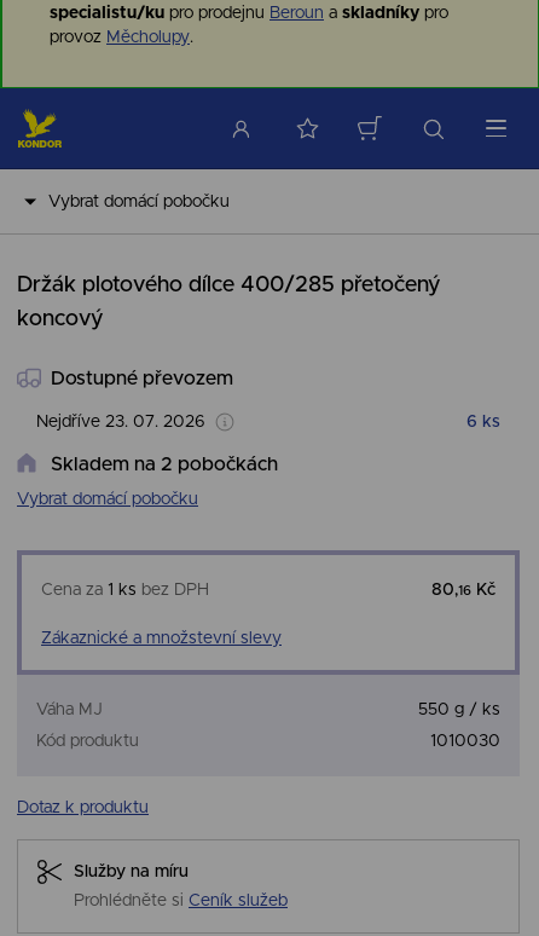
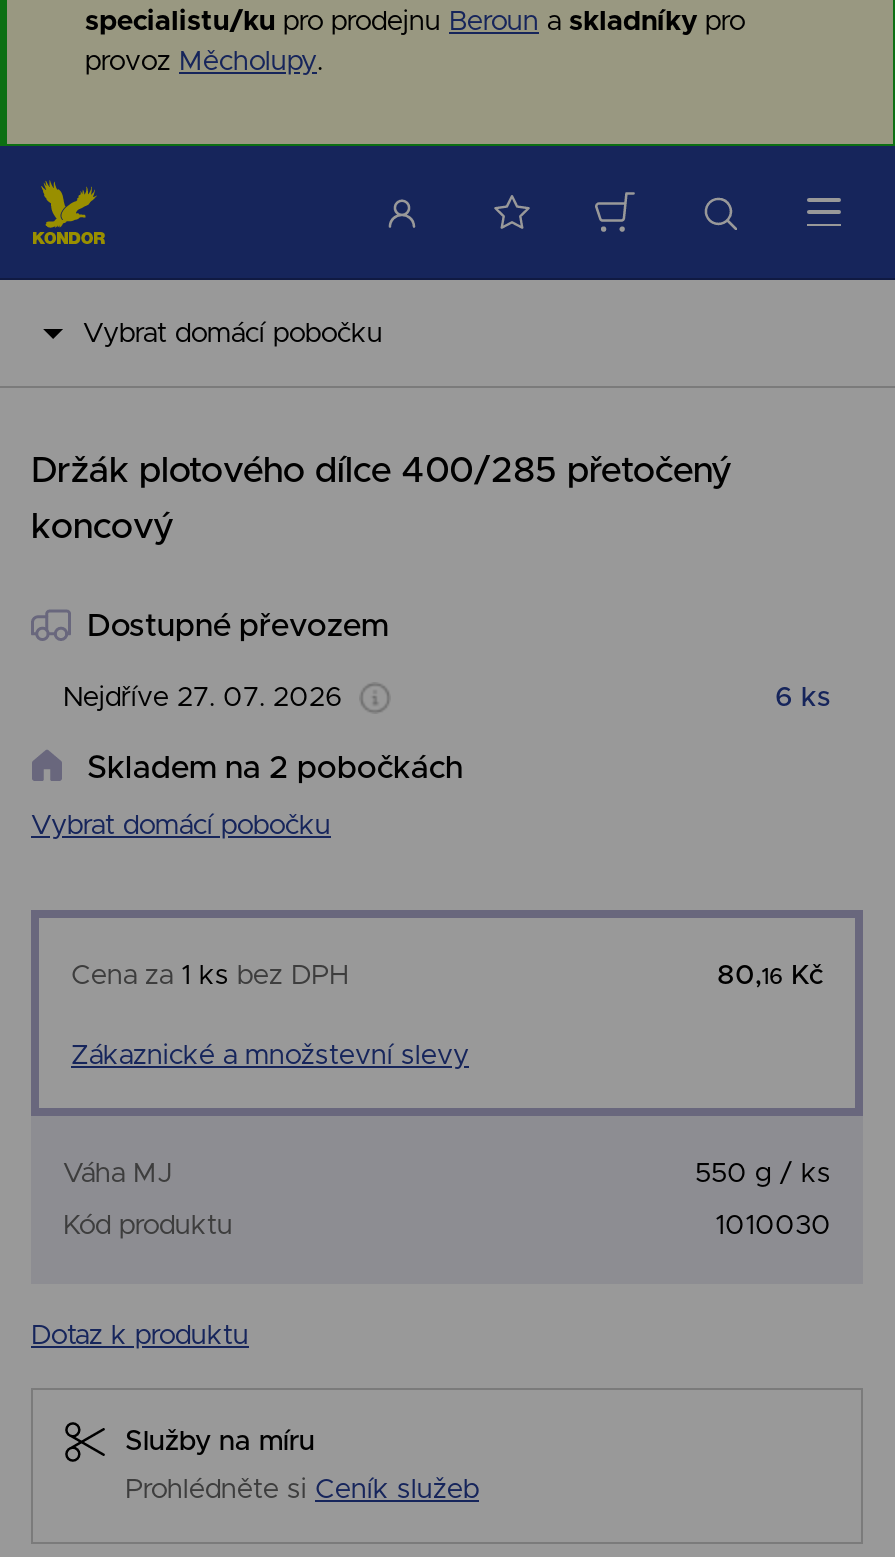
[36,414,210,431] Nejdříve 23. 07. 2026 -> [63,684,351,712] Nejdříve 27. 07. 2026

